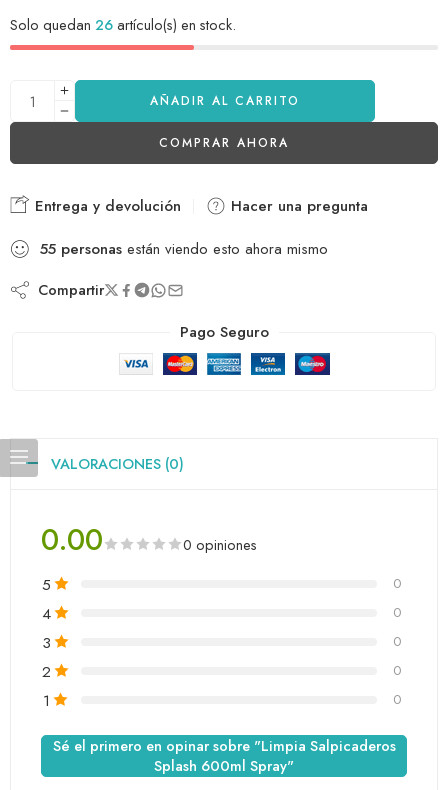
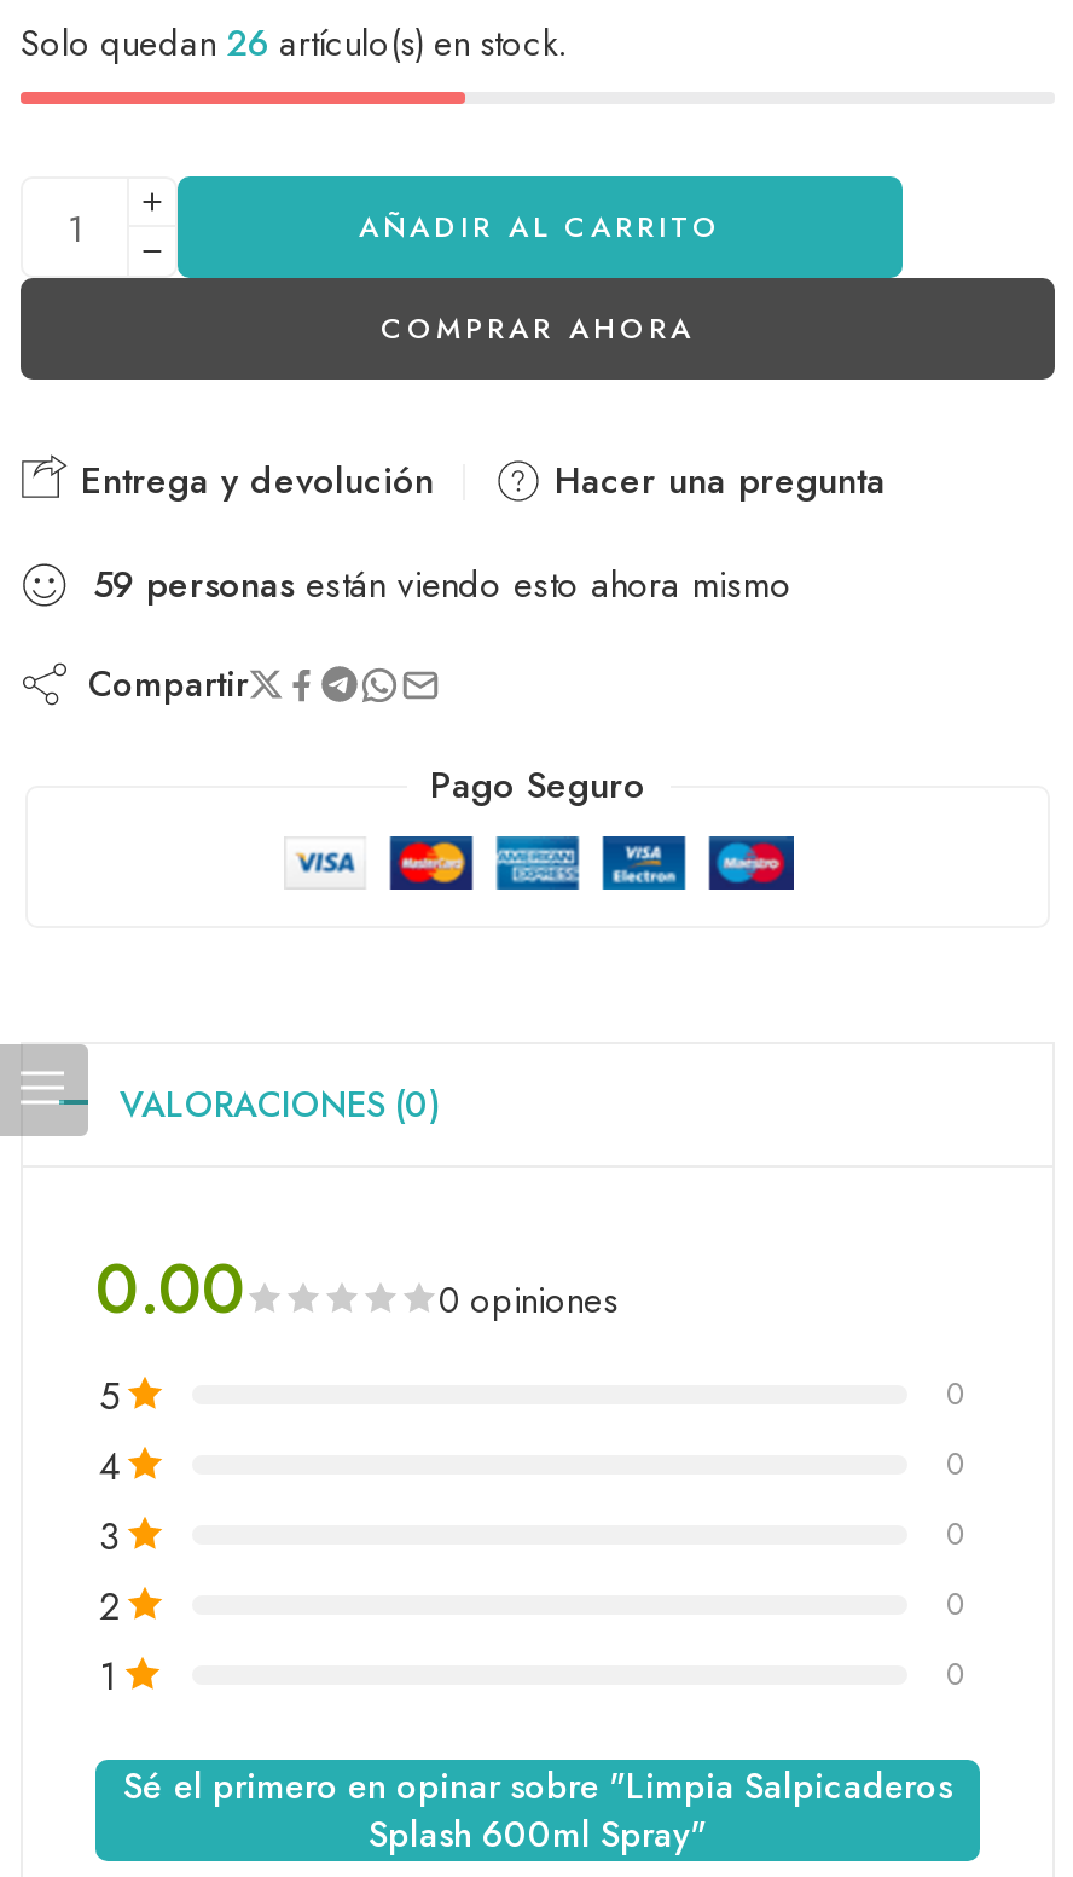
[40,238,328,260] 55 personas están viendo esto ahora mismo -> [93,558,791,612] 59 personas están viendo esto ahora mismo

